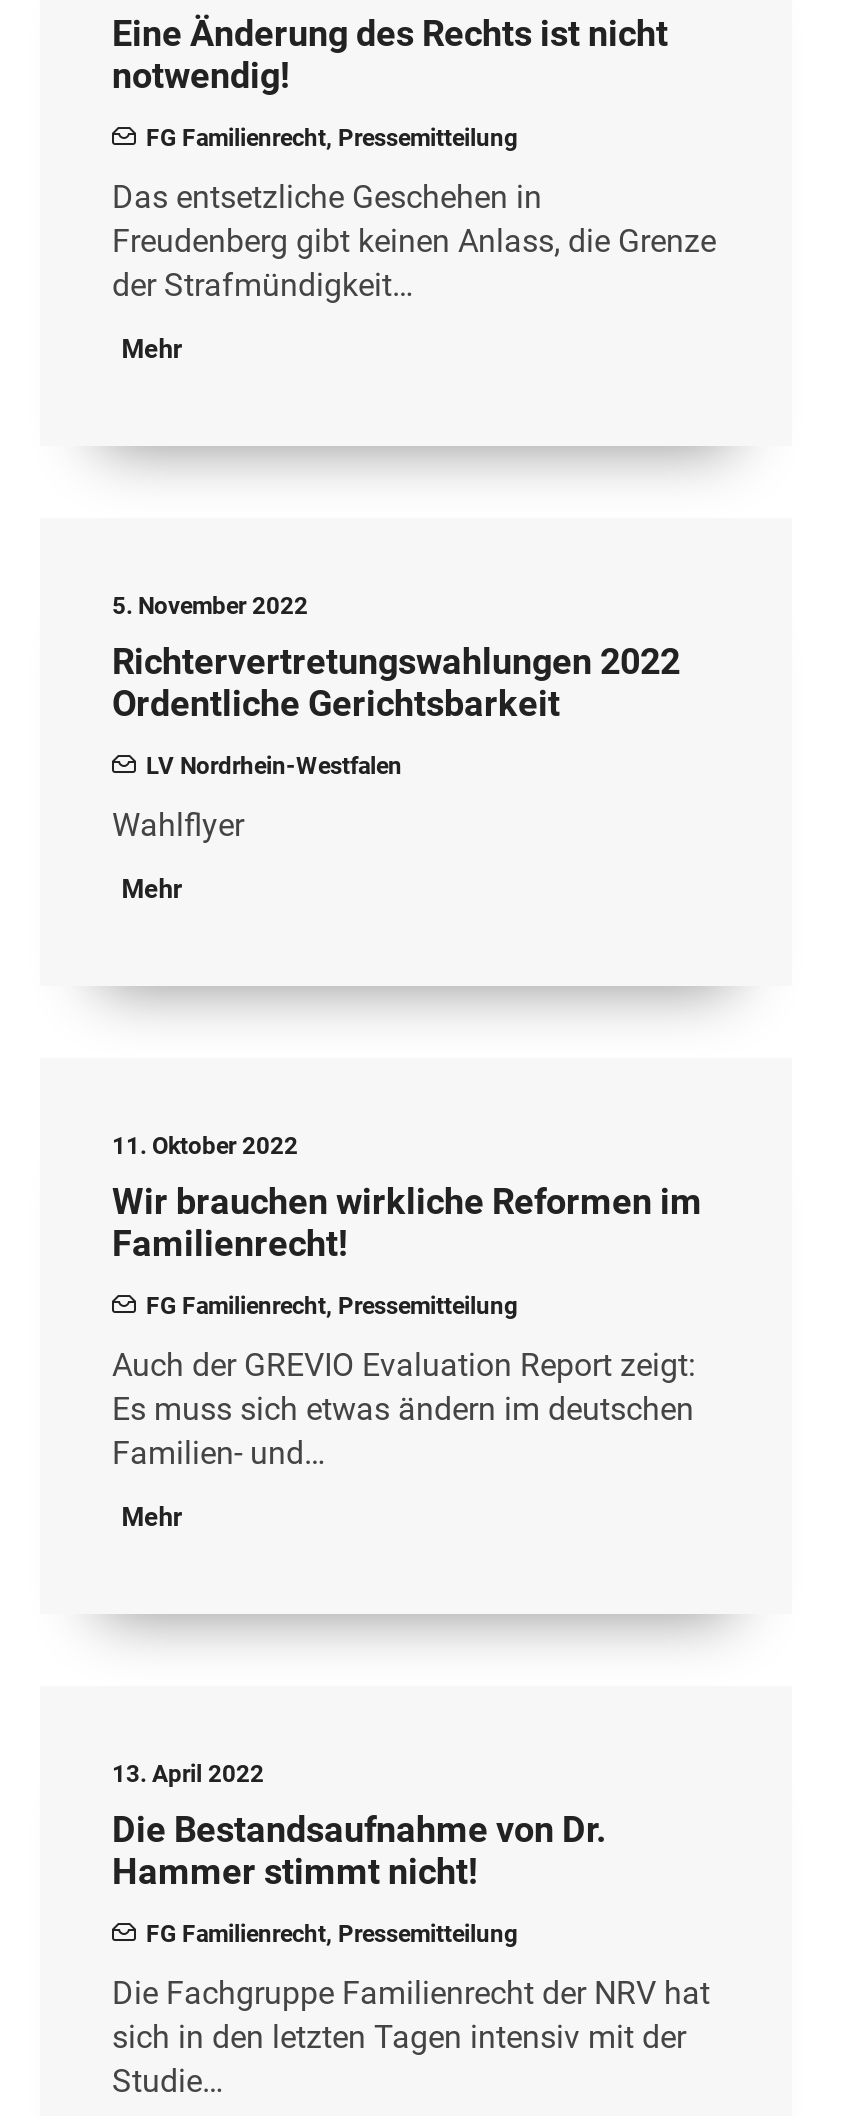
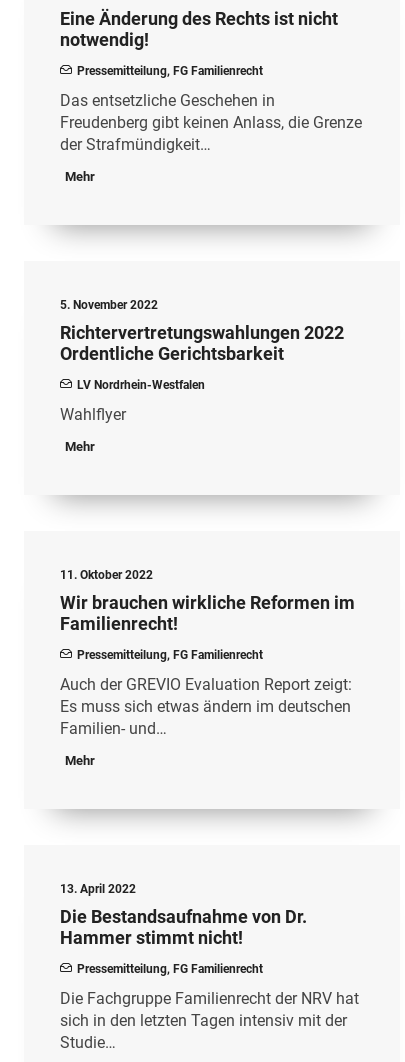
[146,124,518,152] FG Familienrecht, Pressemitteilung -> [77,64,263,78] Pressemitteilung, FG Familienrecht
[146,1292,518,1320] FG Familienrecht, Pressemitteilung -> [77,648,263,662] Pressemitteilung, FG Familienrecht
[146,1920,518,1948] FG Familienrecht, Pressemitteilung -> [77,962,263,976] Pressemitteilung, FG Familienrecht

